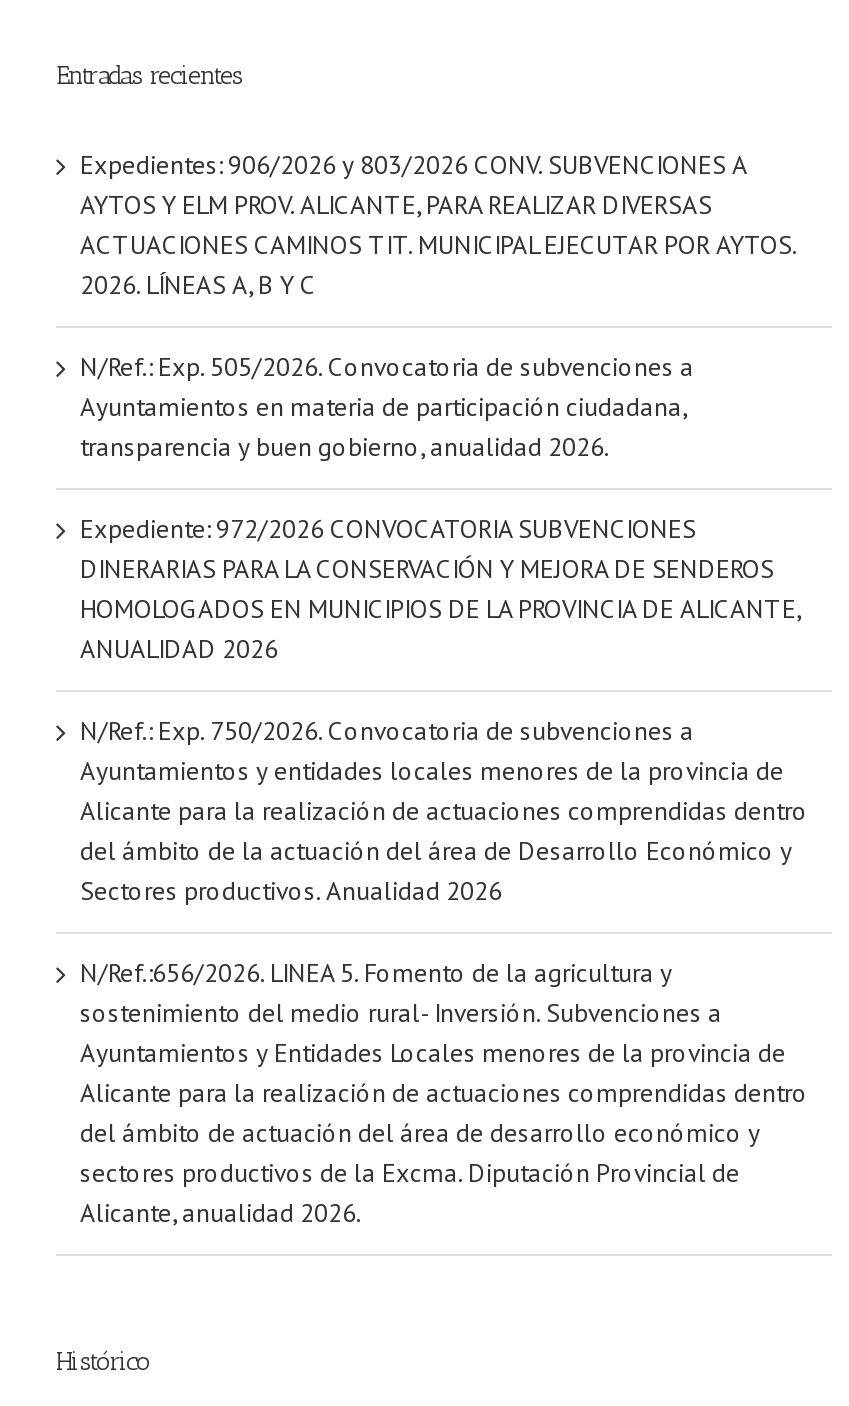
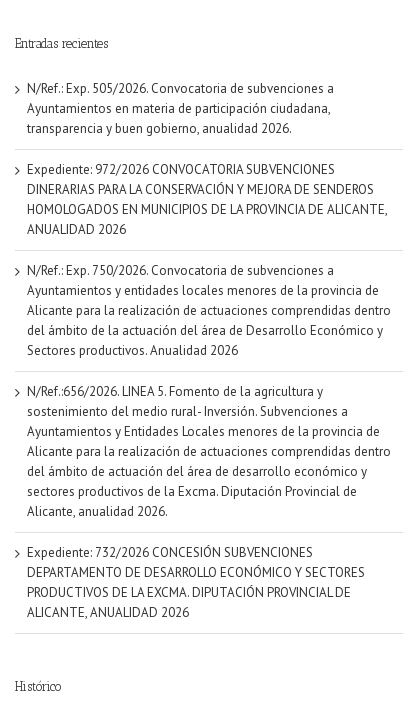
[80,149,796,303] Expedientes: 906/2026 y 803/2026 CONV. SUBVENCIONES A | AYTOS Y ELM PROV. ALICANTE, PARA REALIZAR DIVERSAS | ACTUACIONES CAMINOS TIT. MUNICIPAL EJECUTAR POR AYTOS. | 2026. LÍNEAS A, B Y C -> none
moved [80,351,808,1231] -> [27,80,391,520]: N/Ref.: Exp. 505/2026. Convocatoria de subvenciones a | Ayuntamientos en materia de participación ciudadana, | transparencia y buen gobierno, anualidad 2026. | ... | sectores productivos de la Excma. Diputación Provincial de | Alicante, anualidad 2026.
none -> [27,544,365,621] Expediente: 732/2026 CONCESIÓN SUBVENCIONES | DEPARTAMENTO DE DESARROLLO ECONÓMICO Y SECTORES | PRODUCTIVOS DE LA EXCMA. DIPUTACIÓN PROVINCIAL DE | ALICANTE, ANUALIDAD 2026

